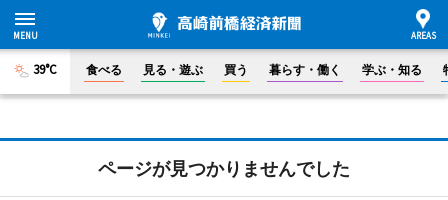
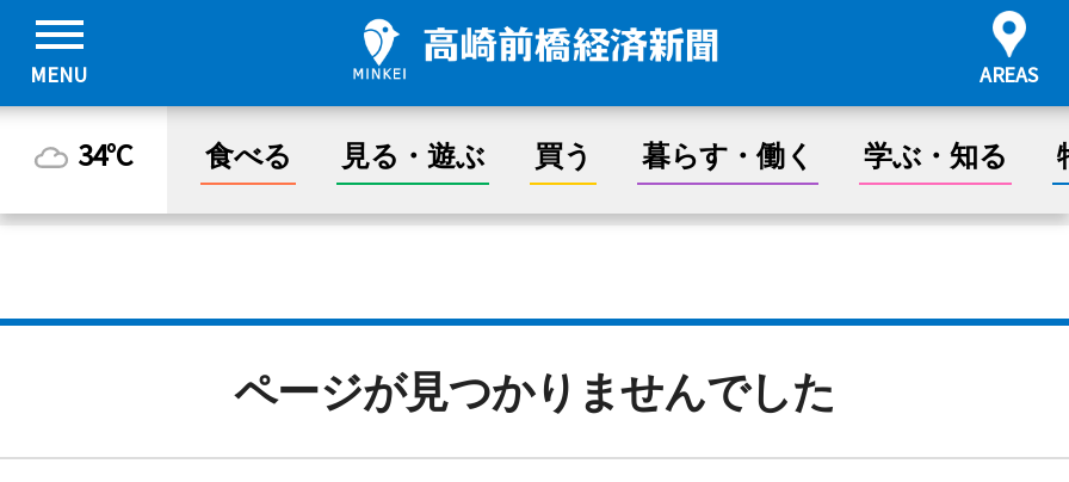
[32,61,56,78] 39°C -> [78,136,135,177] 34°C

